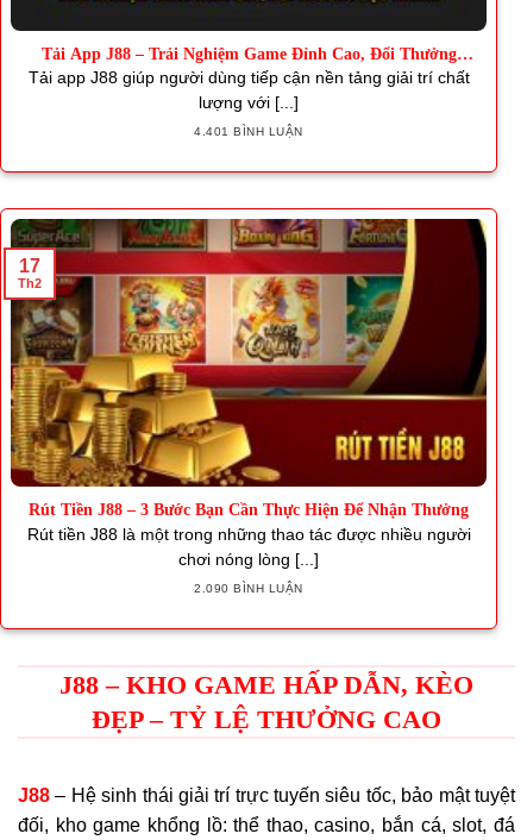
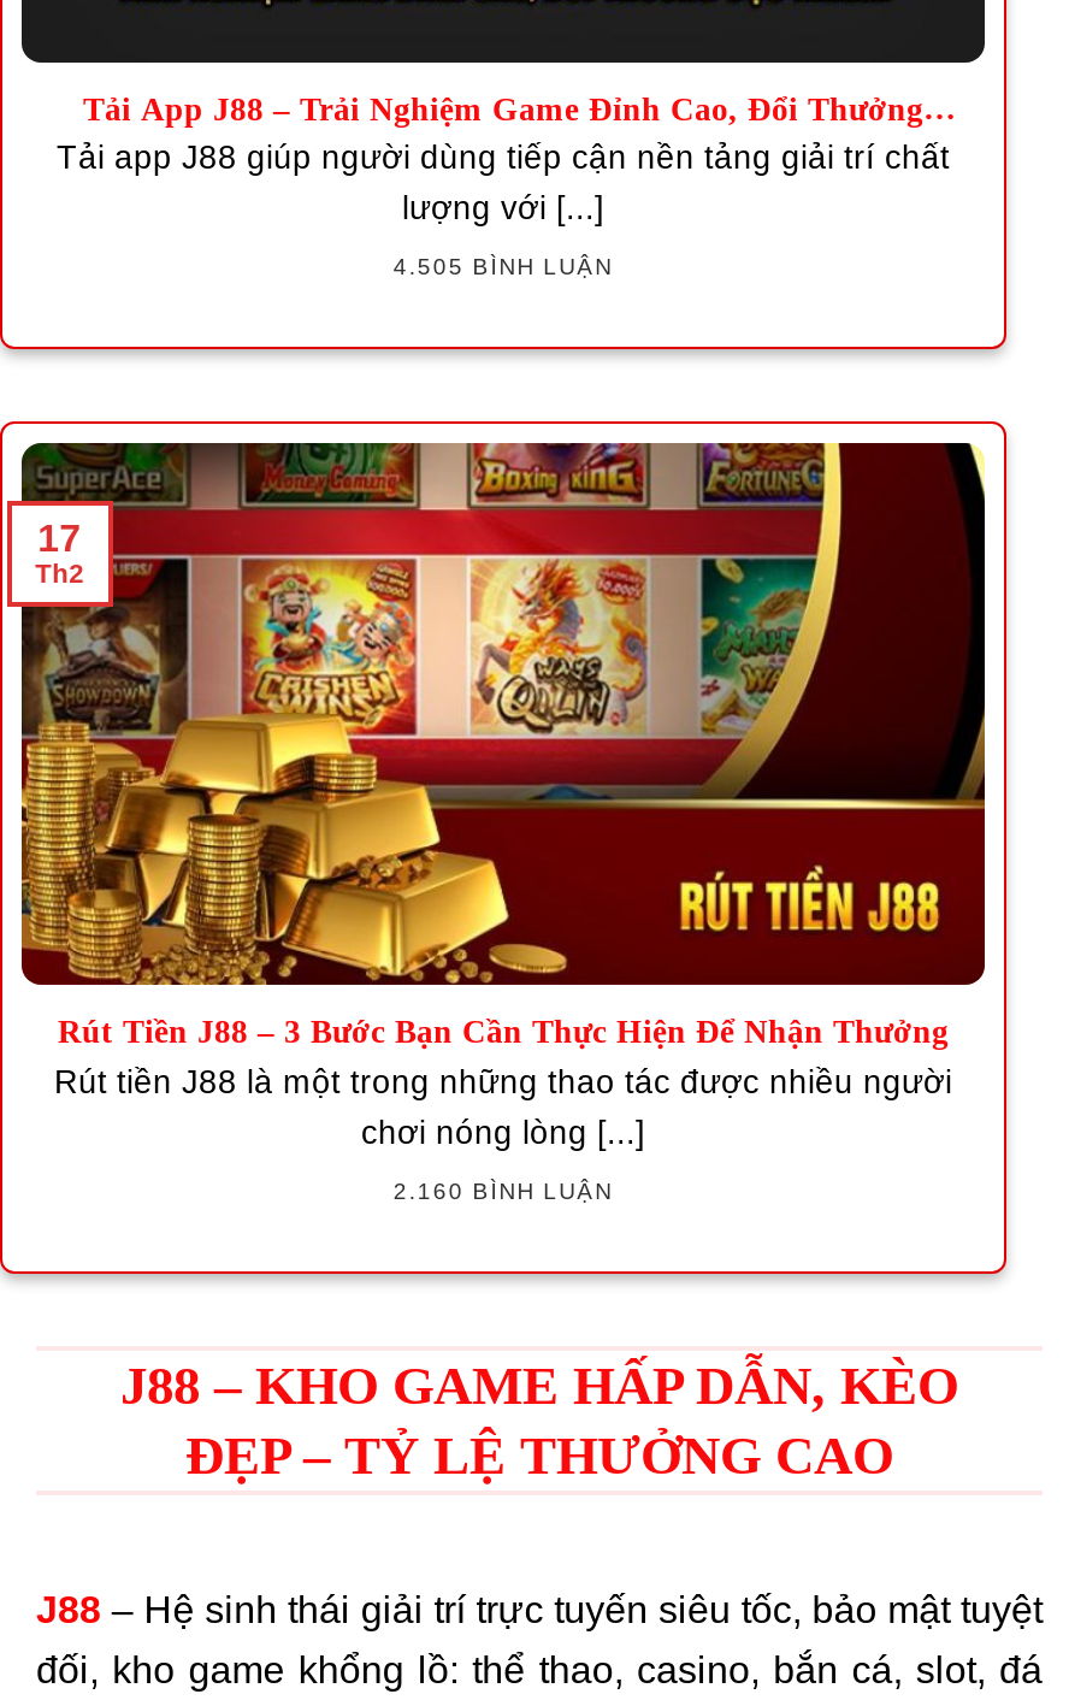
[194,125,303,138] 4.401 BÌNH LUẬN -> [393,254,613,280] 4.505 BÌNH LUẬN
[194,582,303,595] 2.090 BÌNH LUẬN -> [393,1177,613,1204] 2.160 BÌNH LUẬN

